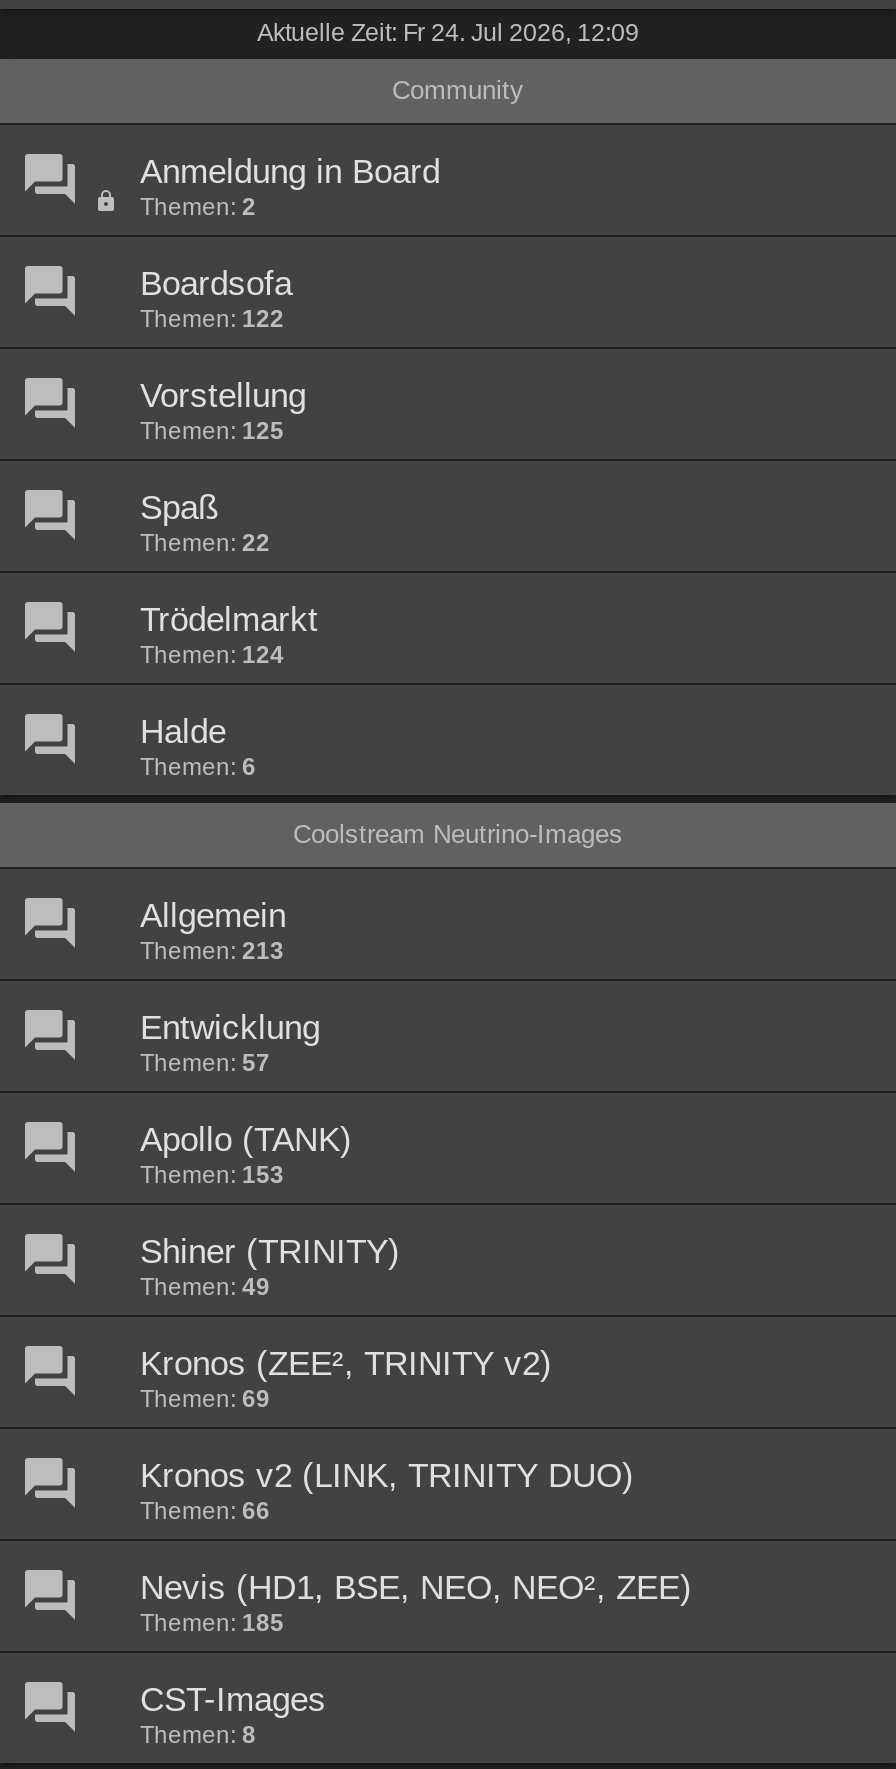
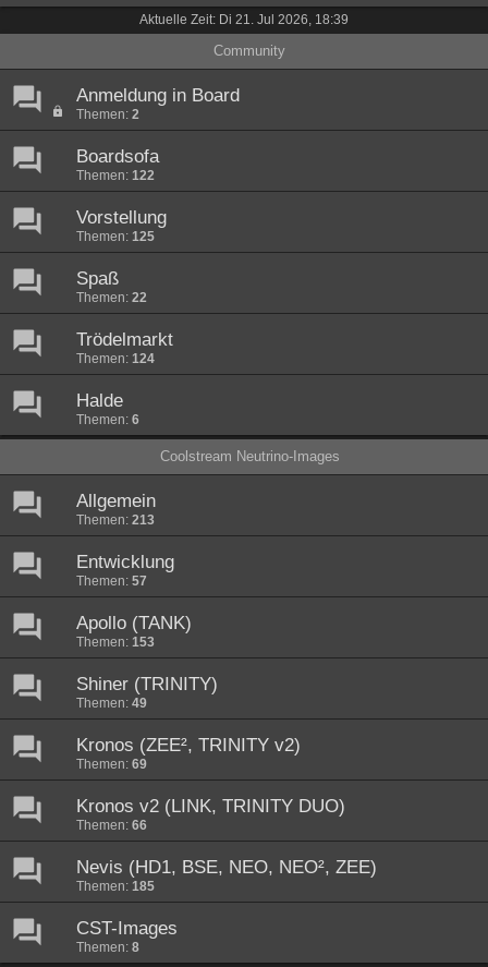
[257,19,639,47] Aktuelle Zeit: Fr 24. Jul 2026, 12:09 -> [139,12,349,27] Aktuelle Zeit: Di 21. Jul 2026, 18:39

